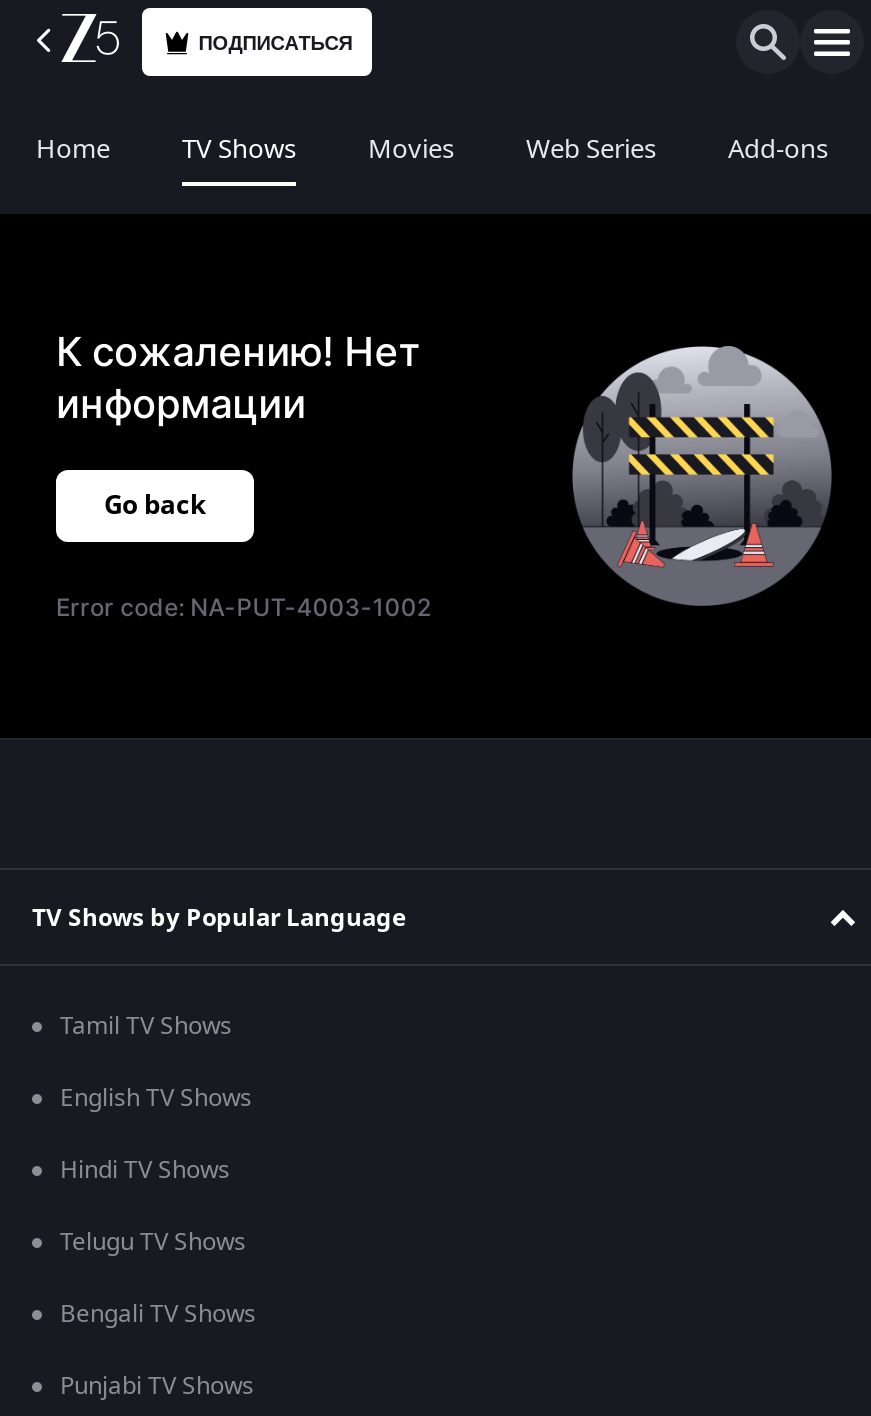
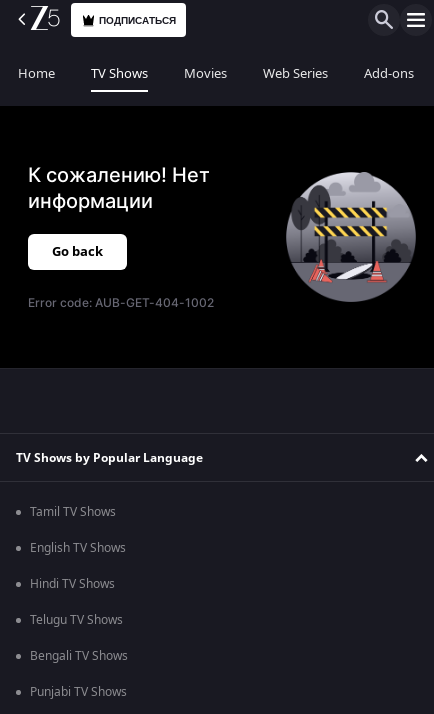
[56,592,431,622] Error code: NA-PUT-4003-1002 -> [28,295,214,310] Error code: AUB-GET-404-1002

